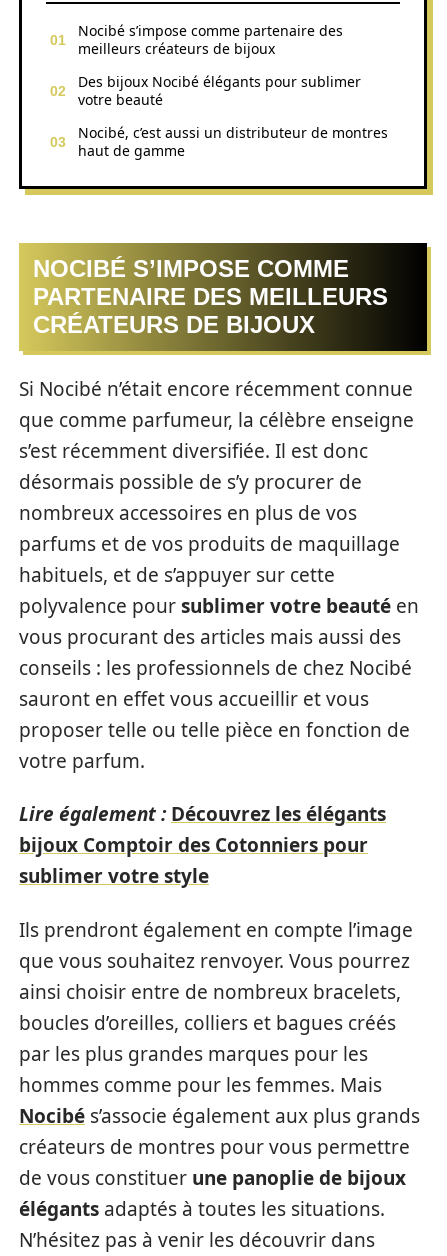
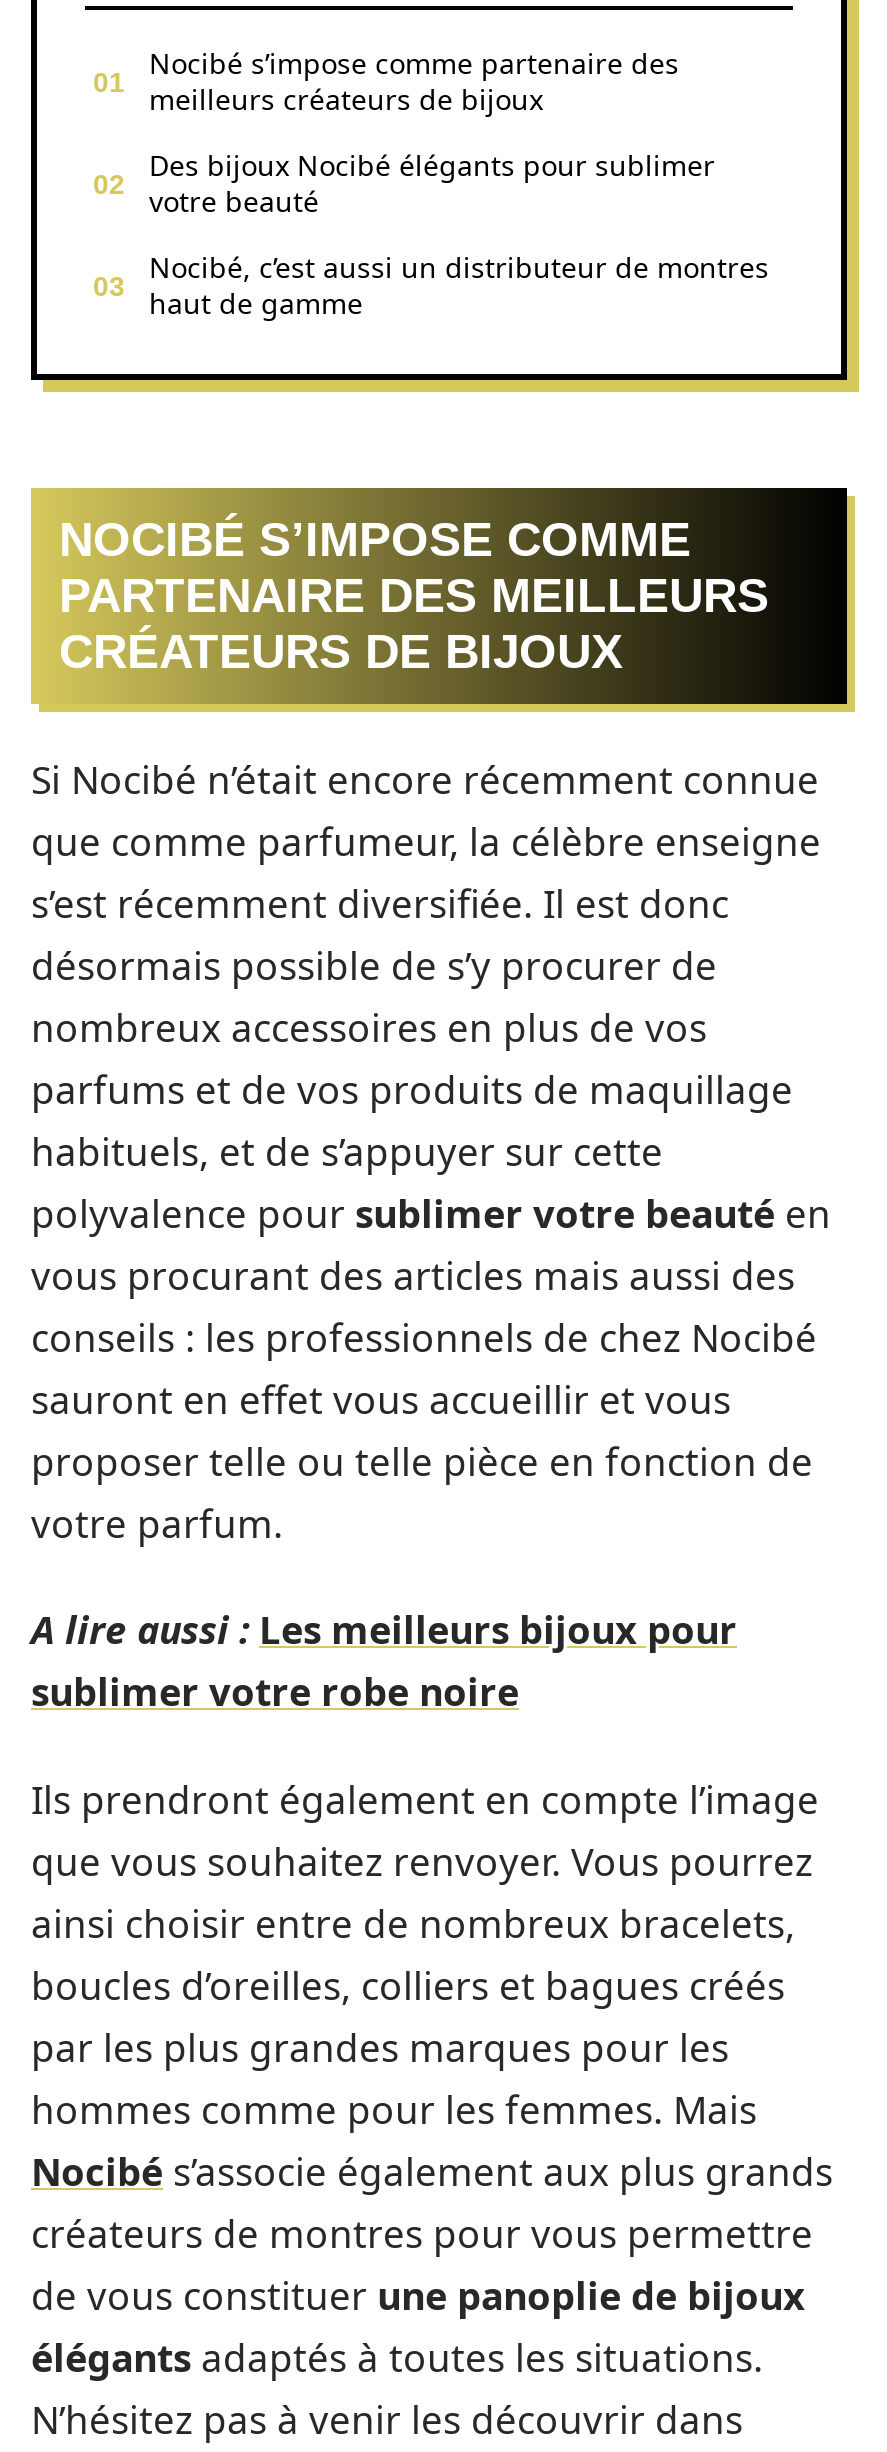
[19,801,386,889] Lire également : Découvrez les élégants | bijoux Comptoir des Cotonniers pour | sublimer votre style -> [31,1604,737,1718] A lire aussi : Les meilleurs bijoux pour | sublimer votre robe noire

